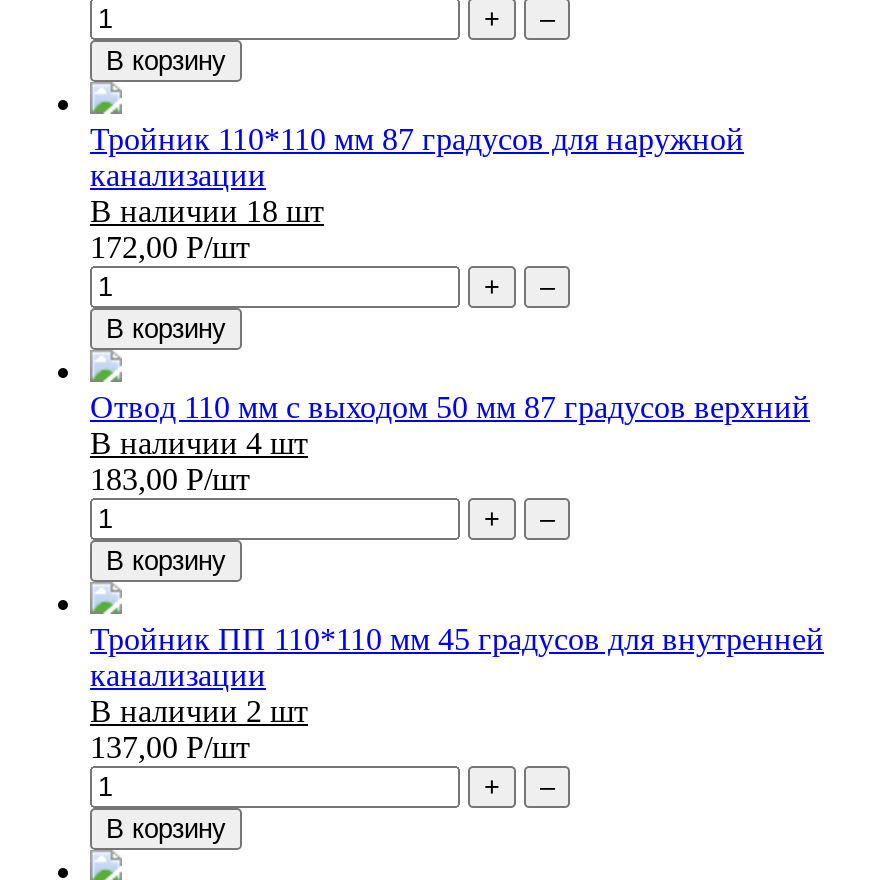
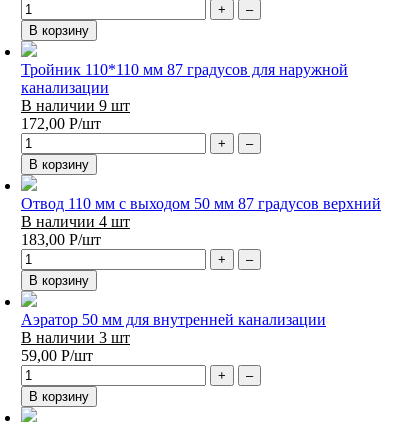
[90,195,324,229] В наличии 18 шт -> [21,97,130,114] В наличии 9 шт
[90,623,824,765] Тройник ПП 110*110 мм 45 градусов для внутренней | канализации | В наличии 2 шт | 137,00 Р/шт -> [21,311,326,364] Аэратор 50 мм для внутренней канализации | В наличии 3 шт | 59,00 Р/шт

